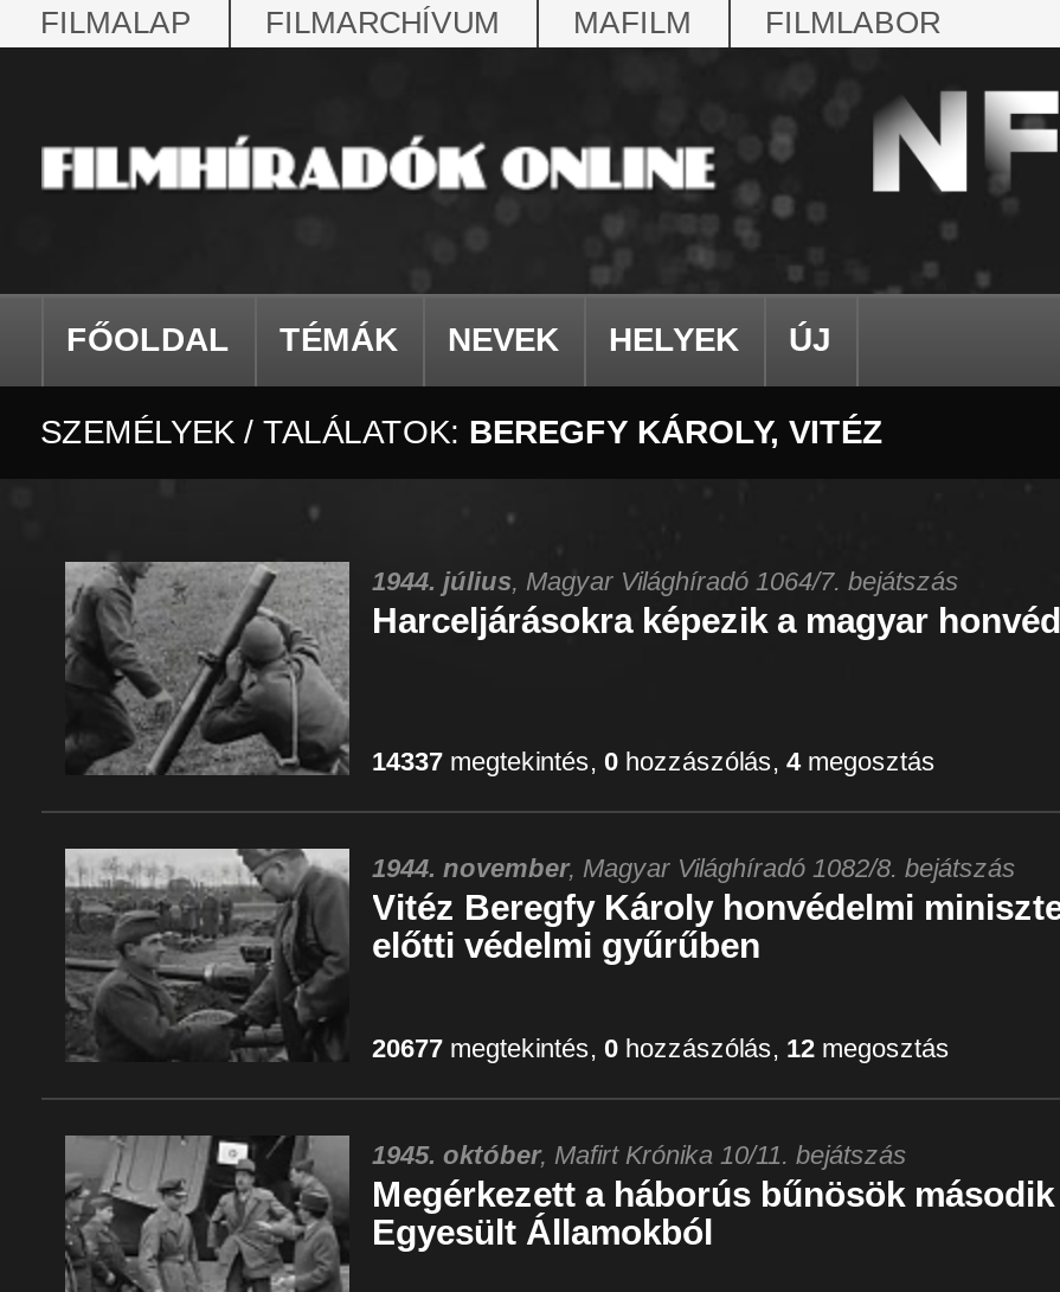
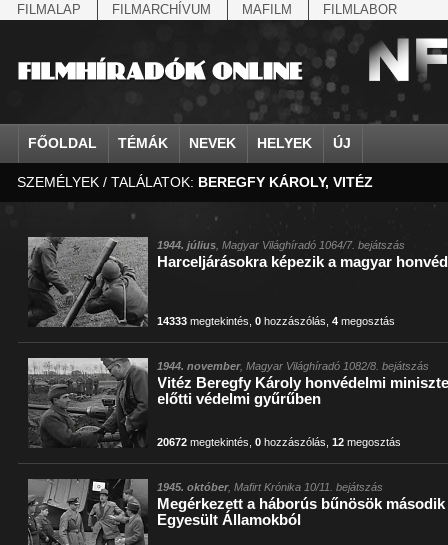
[372,747,936,775] 14337 megtekintés, 0 hozzászólás, 4 megosztás -> [157,315,395,327] 14333 megtekintés, 0 hozzászólás, 4 megosztás
[372,1034,950,1062] 20677 megtekintés, 0 hozzászólás, 12 megosztás -> [157,436,401,448] 20672 megtekintés, 0 hozzászólás, 12 megosztás

